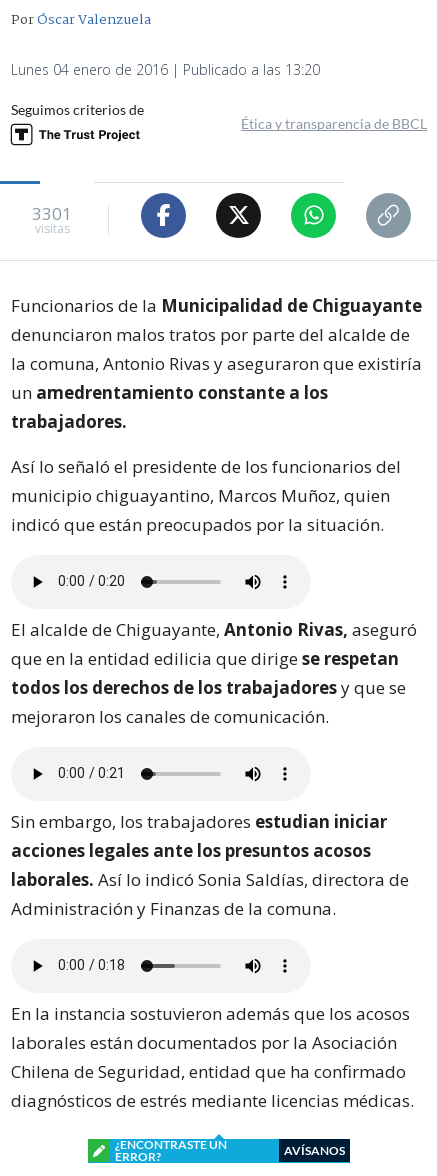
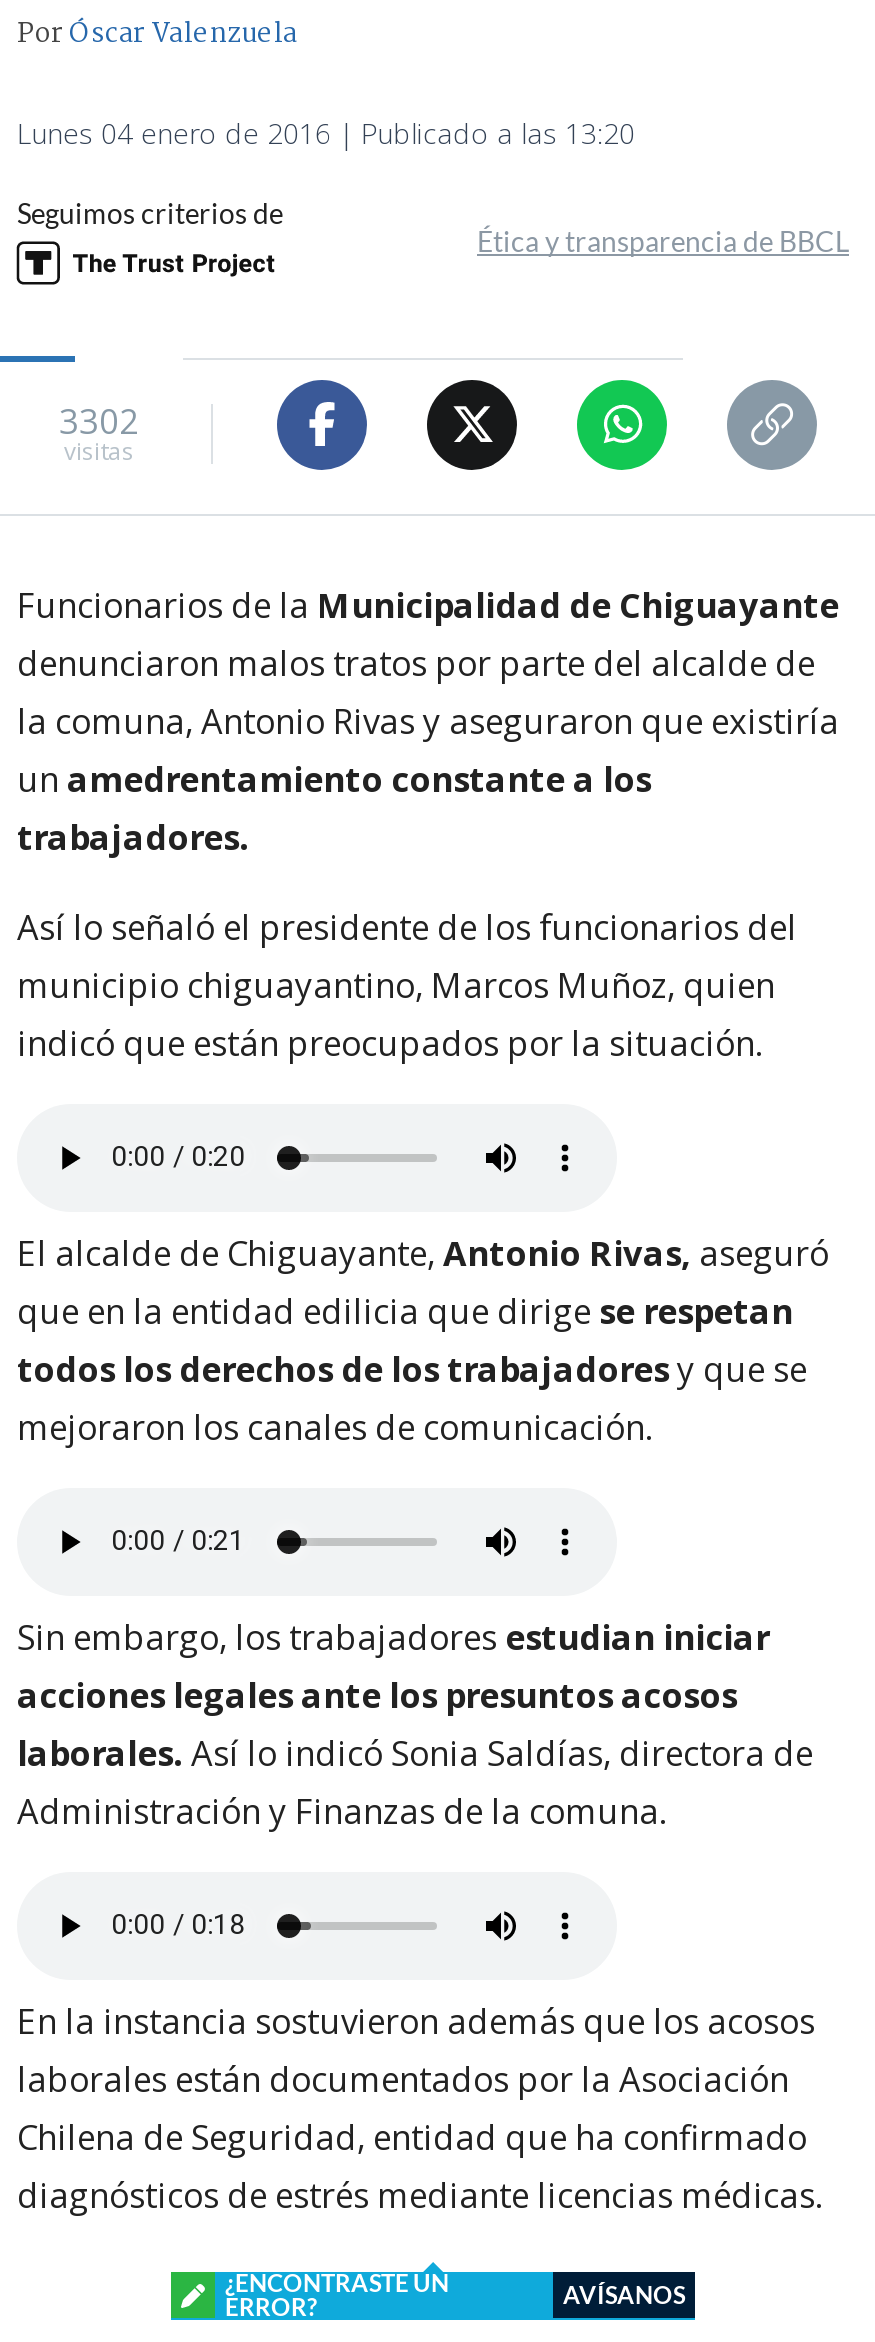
[32,202,72,225] 3301 -> [59,399,139,445] 3302

